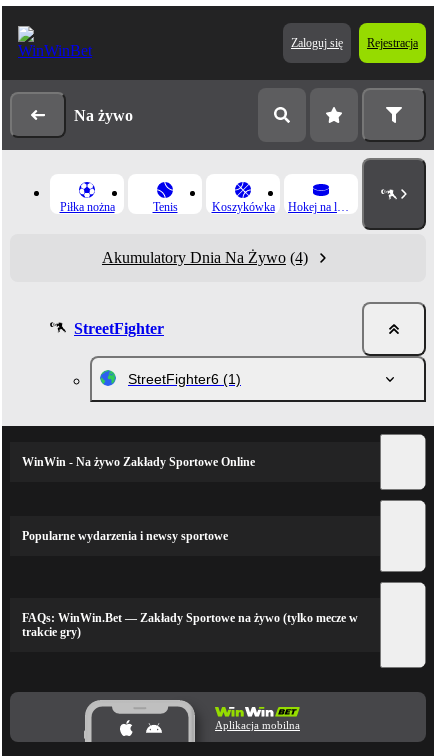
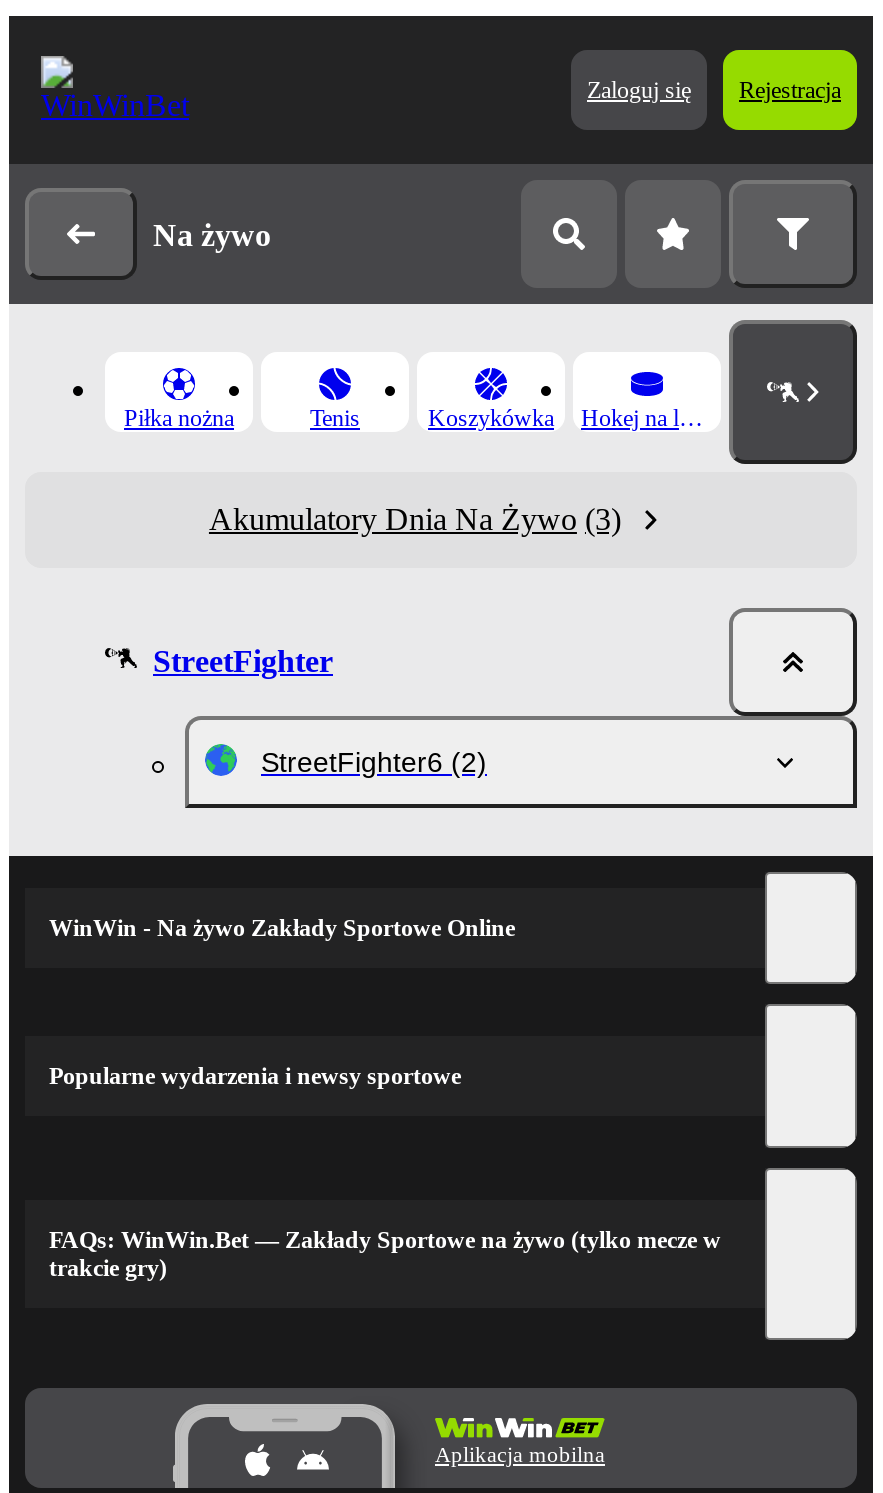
[102,249,308,266] Akumulatory Dnia Na Żywo (4) -> [209,502,621,536] Akumulatory Dnia Na Żywo (3)
[128,371,241,387] StreetFighter6 (1) -> [261,746,487,778] StreetFighter6 (2)

